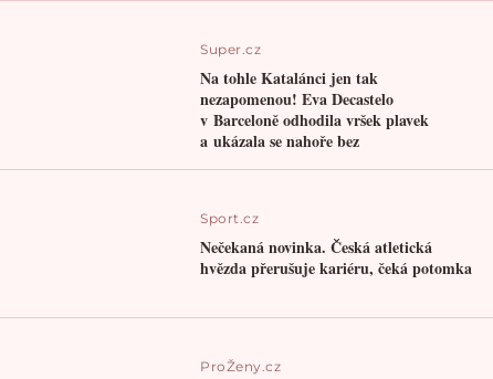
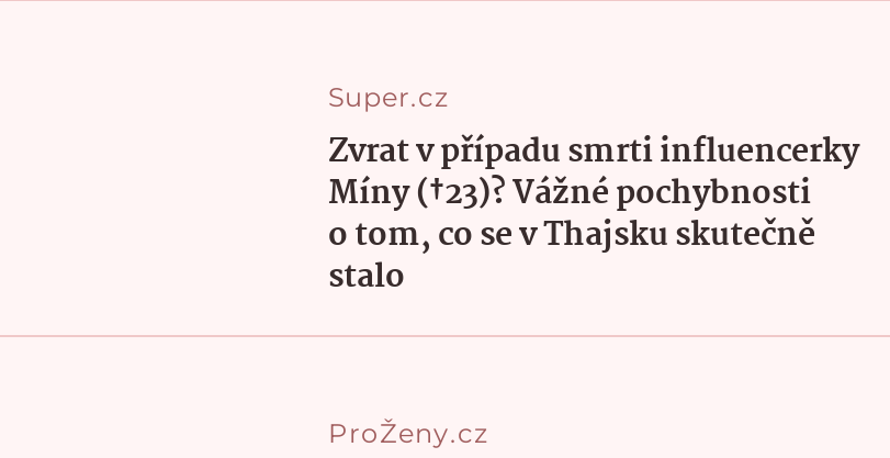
[201,66,473,279] Na tohle Katalánci jen tak | nezapomenou! Eva Decastelo | v Barceloně odhodila vršek plavek | a ukázala se nahoře bez | Sport.cz | Nečekaná novinka. Česká atletická | hvězda přerušuje kariéru, čeká potomka -> [328,127,859,305] Zvrat v případu smrti influencerky | Míny (†23)? Vážné pochybnosti | o tom, co se v Thajsku skutečně | stalo

